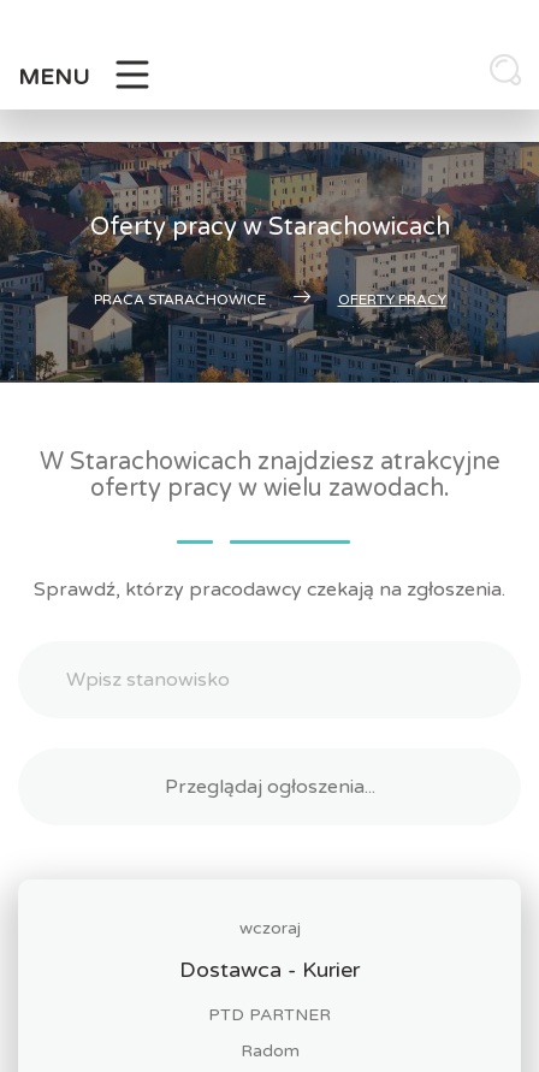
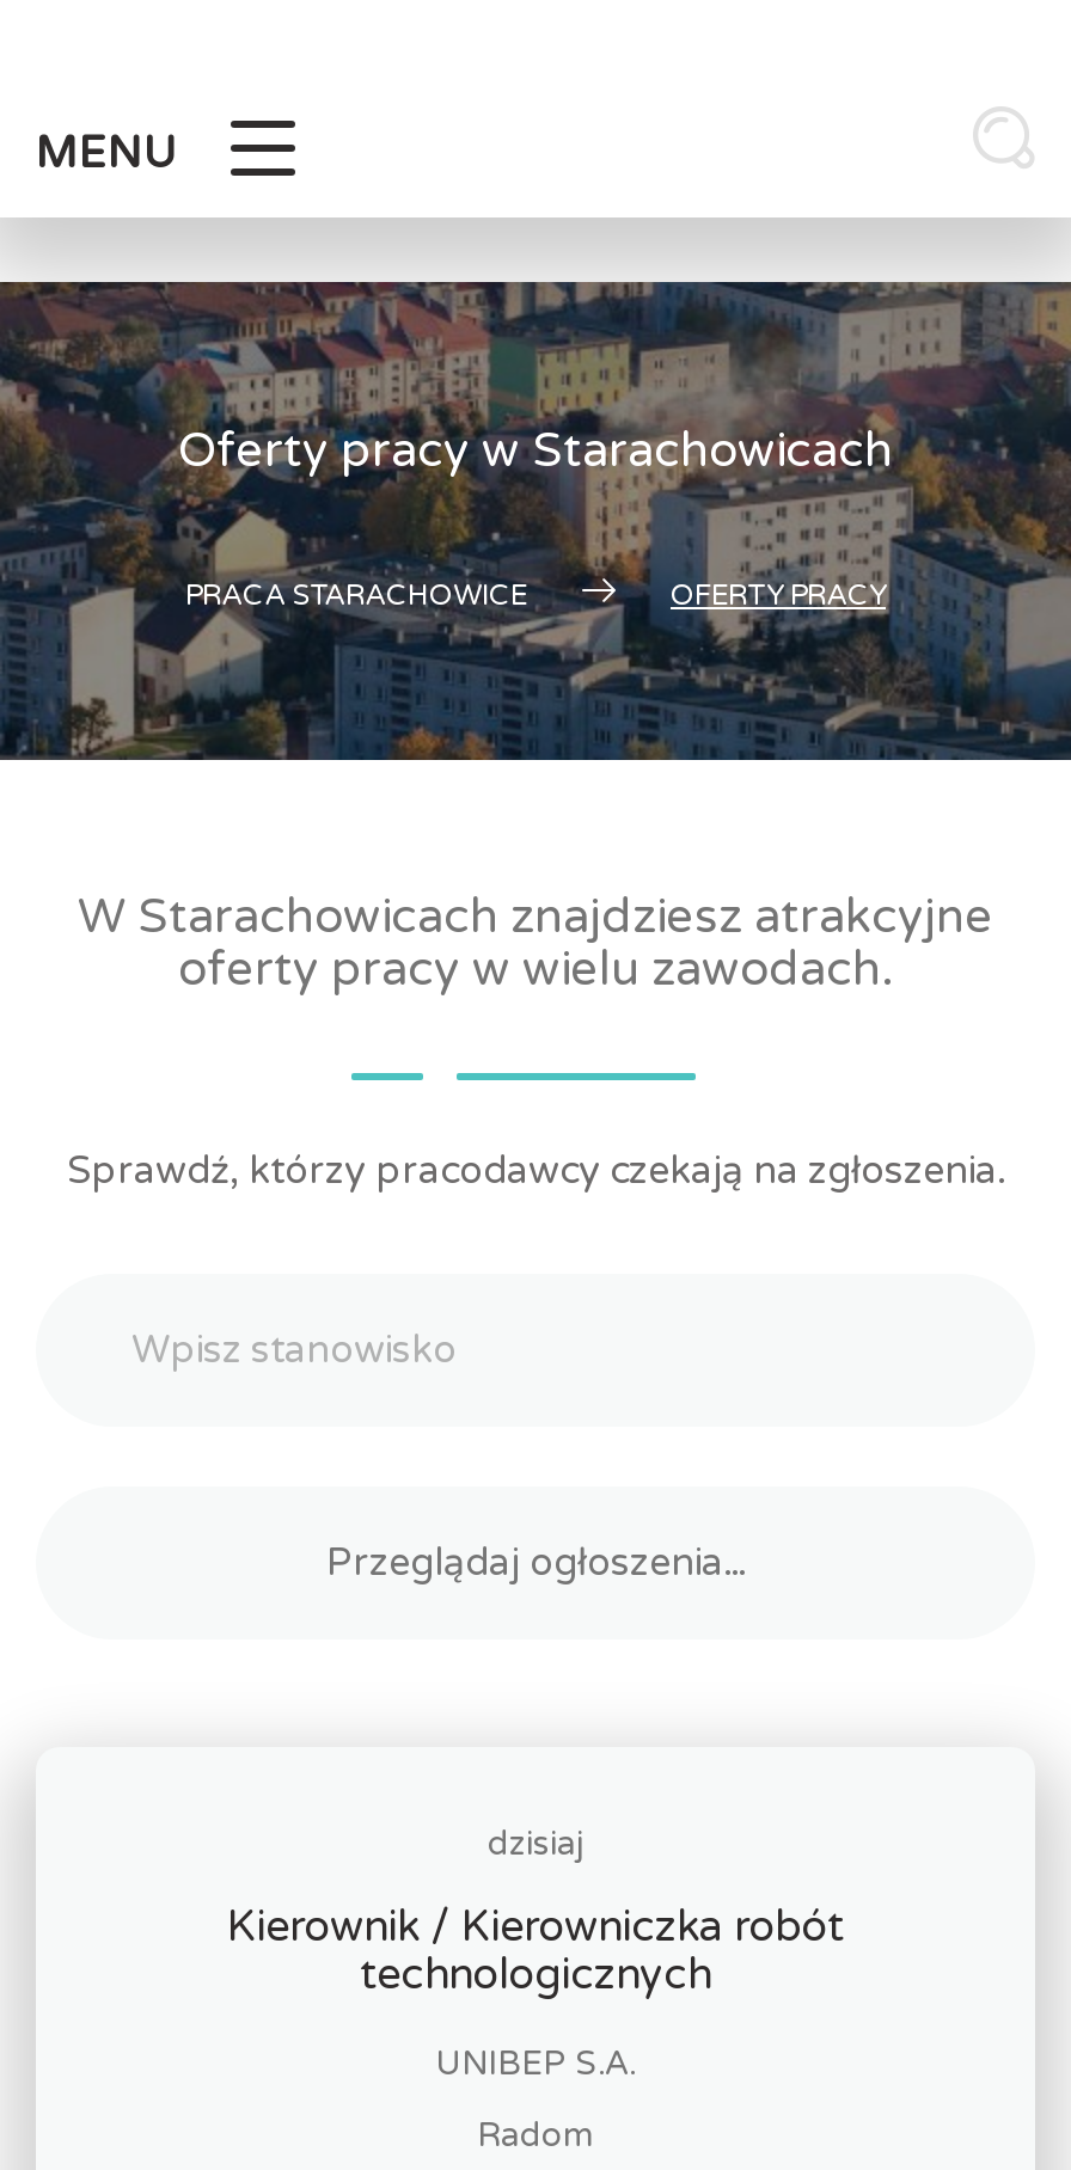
[239,918,300,938] wczoraj -> [488,1823,583,1864] dzisiaj
[179,956,360,983] Dostawca - Kurier -> [227,1900,844,2000] Kierownik / Kierowniczka robót | technologicznych
[208,1005,331,1025] PTD PARTNER -> [435,2043,636,2084] UNIBEP S.A.

